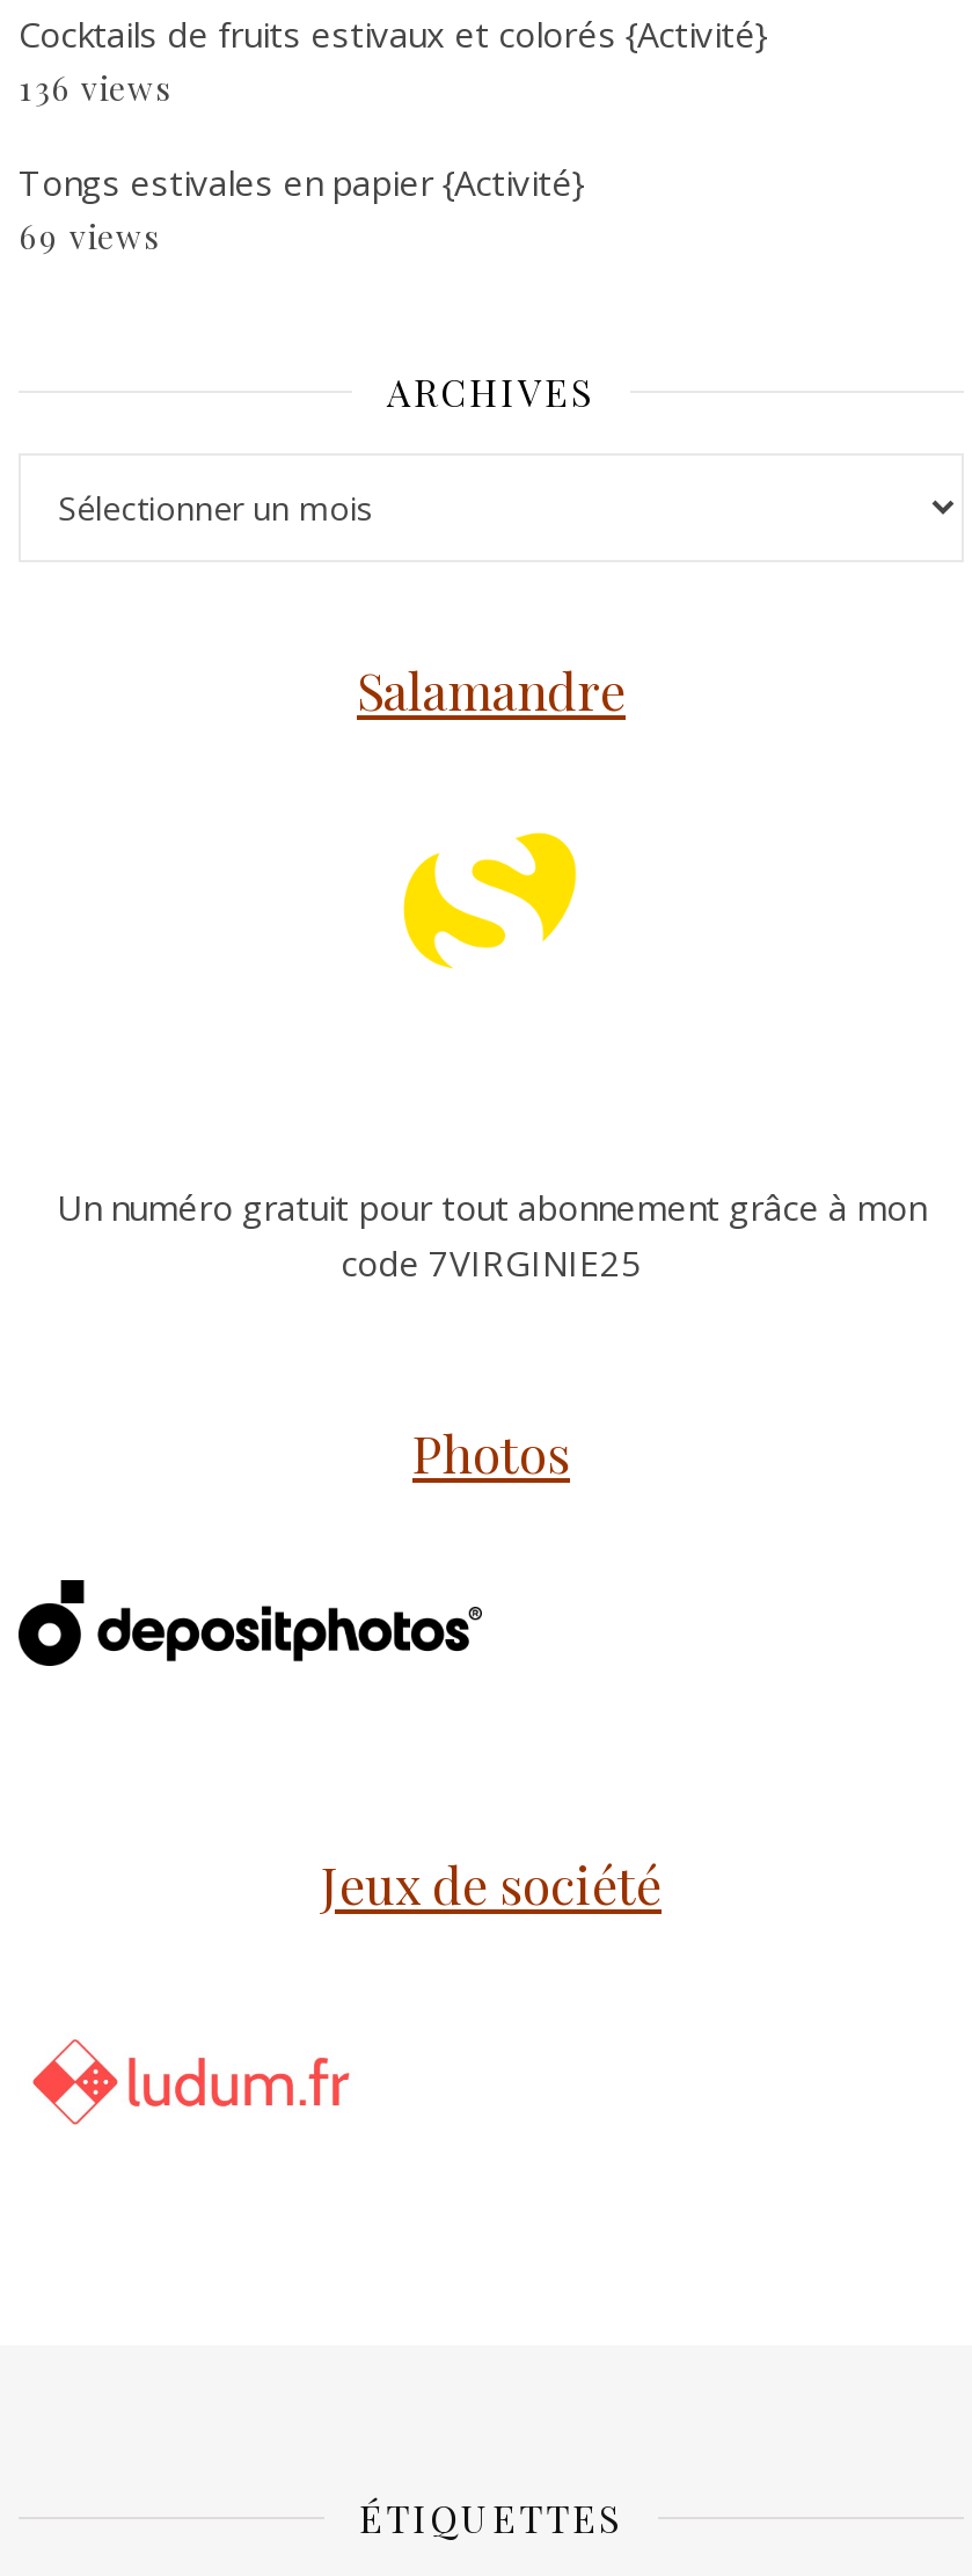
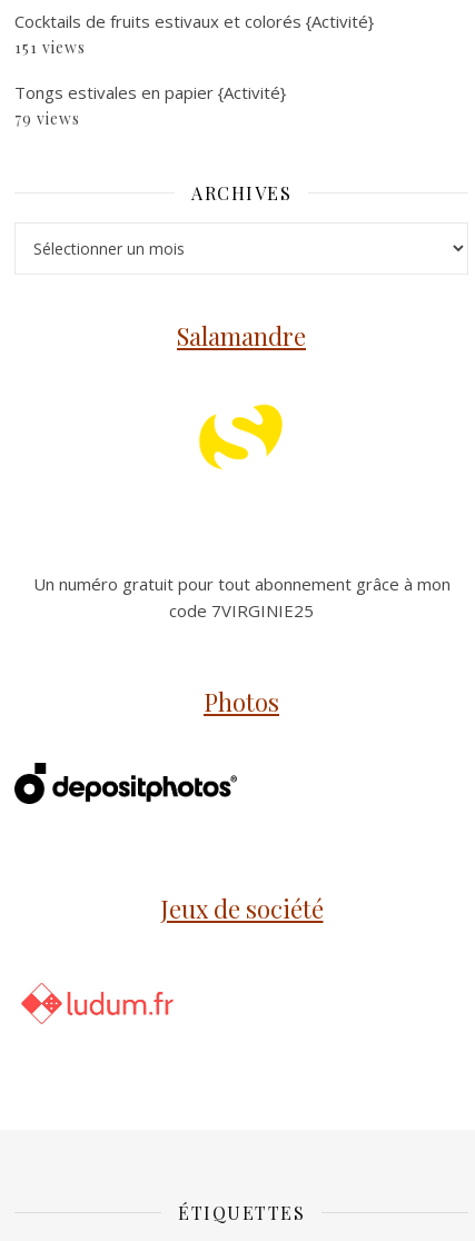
[19,66,171,110] 136 views -> [14,37,86,58] 151 views
[19,214,160,258] 69 views -> [14,108,80,129] 79 views

